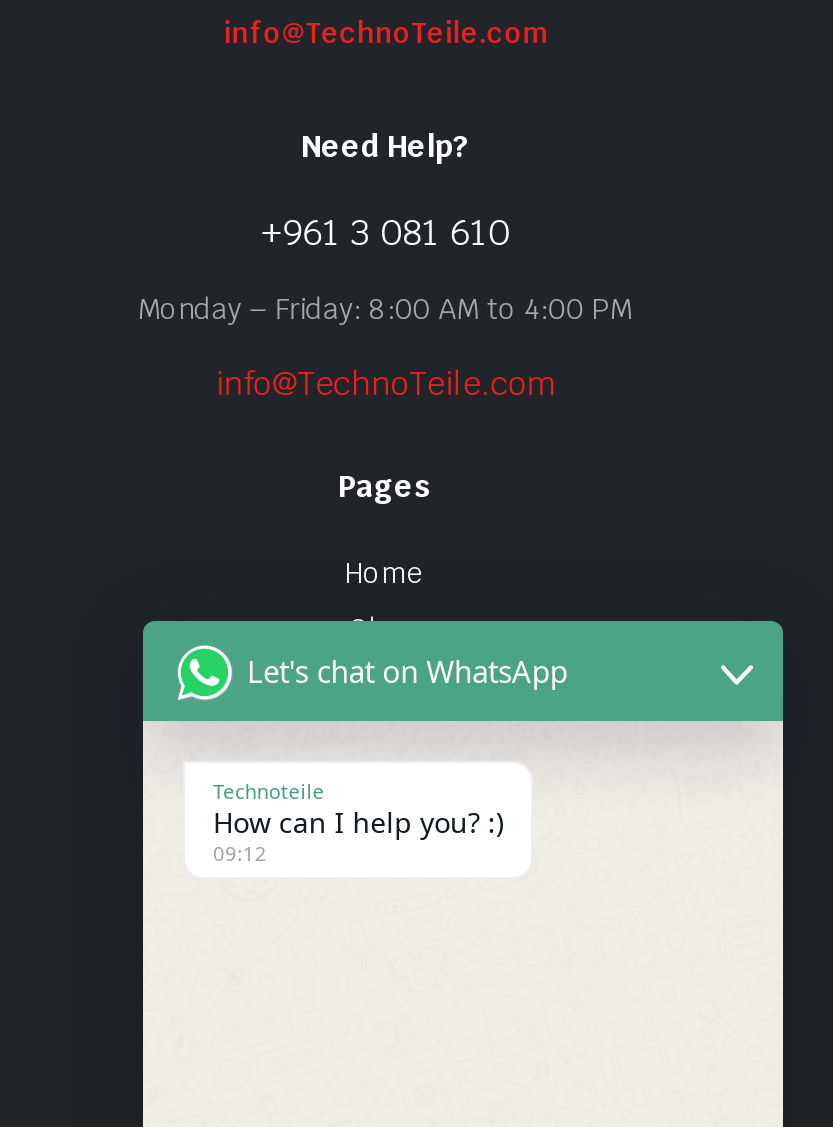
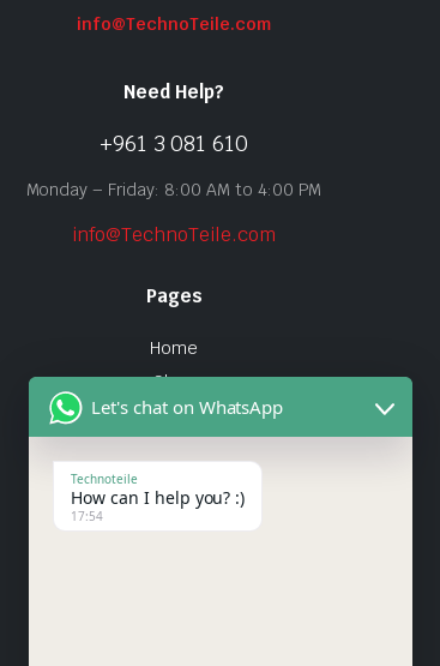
[213,839,267,867] 09:12 -> [71,508,103,524] 17:54

